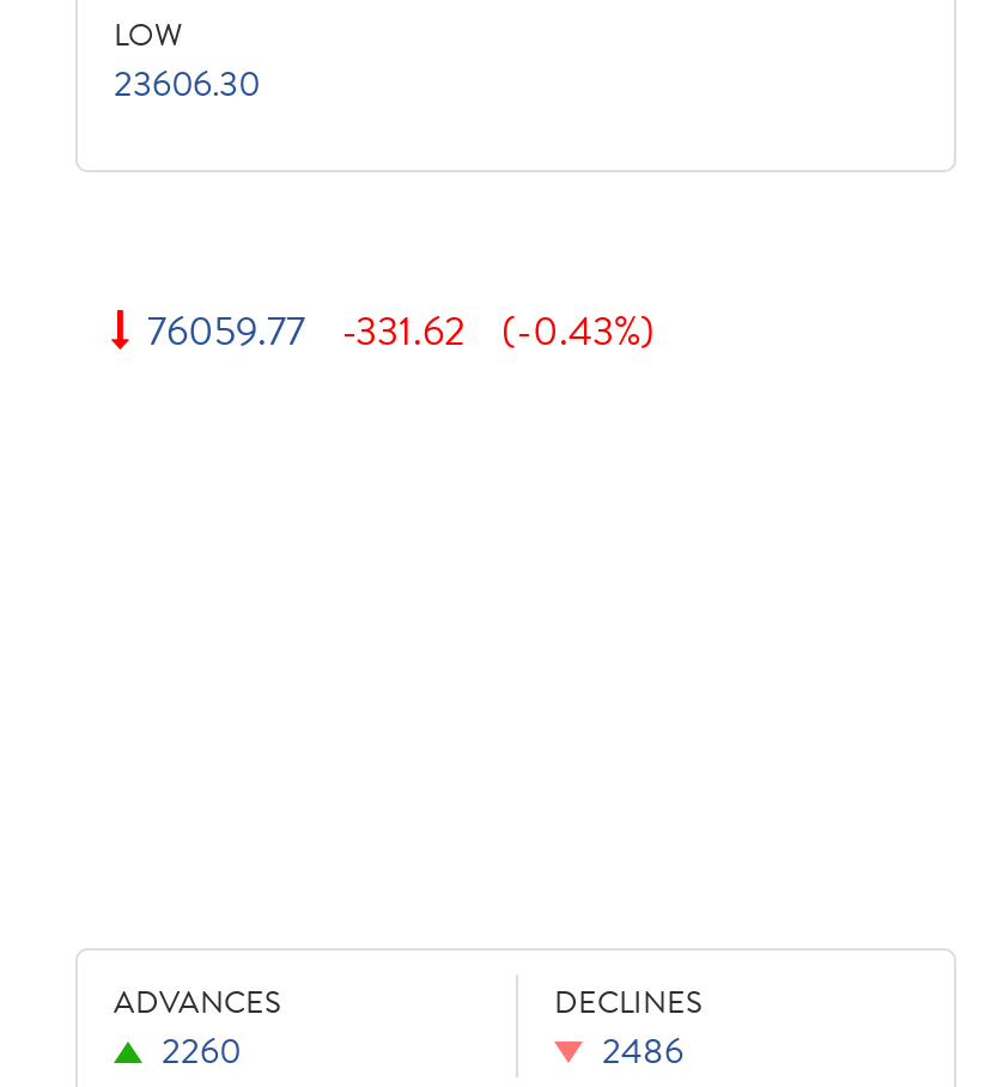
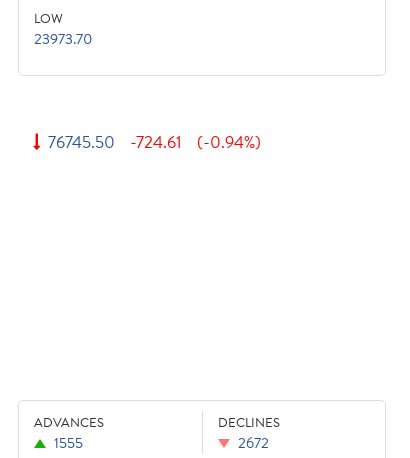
[114,58,260,111] 23606.30 -> [34,28,92,50] 23973.70
[147,303,655,362] 76059.77 -331.62 (-0.43%) -> [48,130,261,155] 76745.50 -724.61 (-0.94%)
[154,1026,241,1078] 2260 -> [51,432,83,454] 1555
[595,1026,683,1078] 2486 -> [235,432,269,454] 2672

